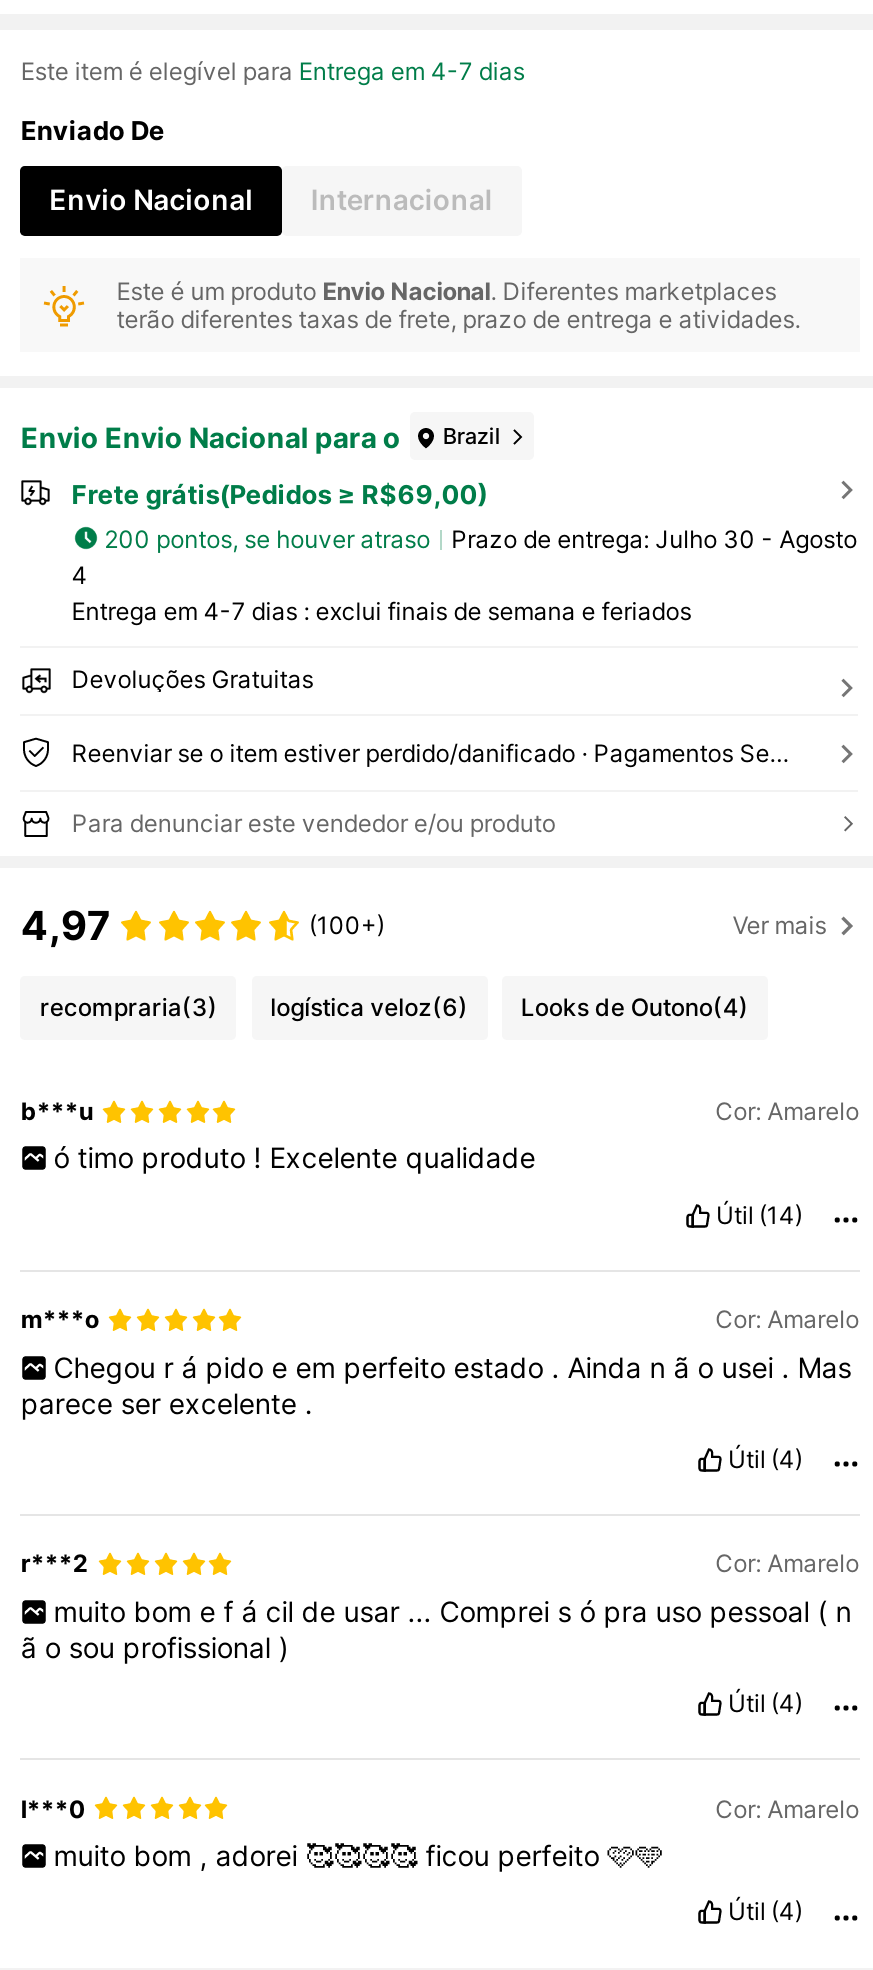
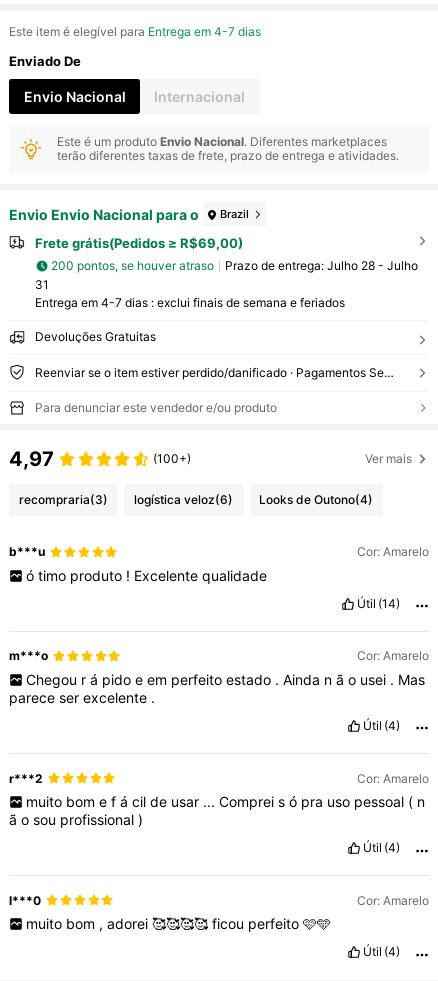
[451,524,857,554] Prazo de entrega: Julho 30 - Agosto -> [225,258,418,273] Prazo de entrega: Julho 28 - Julho
[71,561,87,591] 4 -> [35,277,49,292] 31

